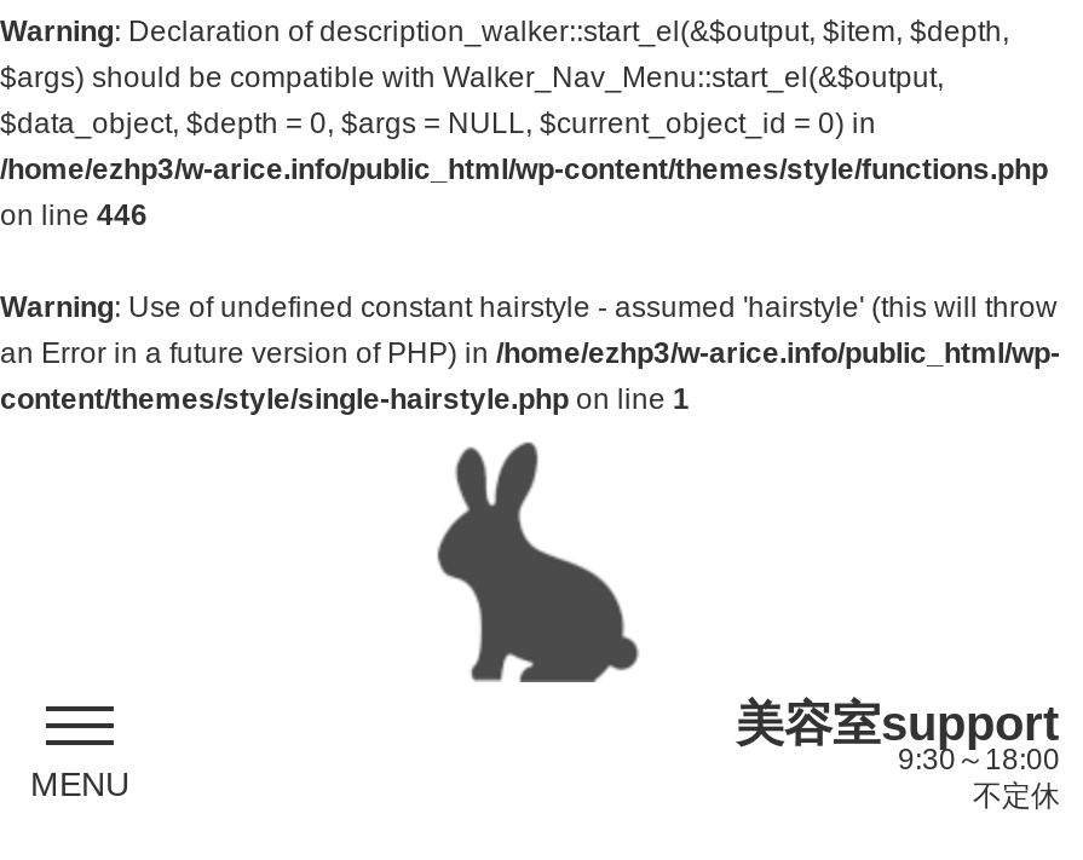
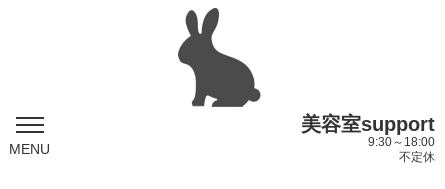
[0,15,1060,416] Warning: Declaration of description_walker::start_el(&$output, $item, $depth, | $args) should be compatible with Walker_Nav_Menu::start_el(&$output, | $data_object, $depth = 0, $args = NULL, $current_object_id = 0) in | /home/ezhp3/w-arice.info/public_html/wp-content/themes/style/functions.php | on line 446 | Warning: Use of undefined constant hairstyle - assumed 'hairstyle' (this will throw | an Error in a future version of PHP) in /home/ezhp3/w-arice.info/public_html/wp- | content/themes/style/single-hairstyle.php on line 1 -> none

